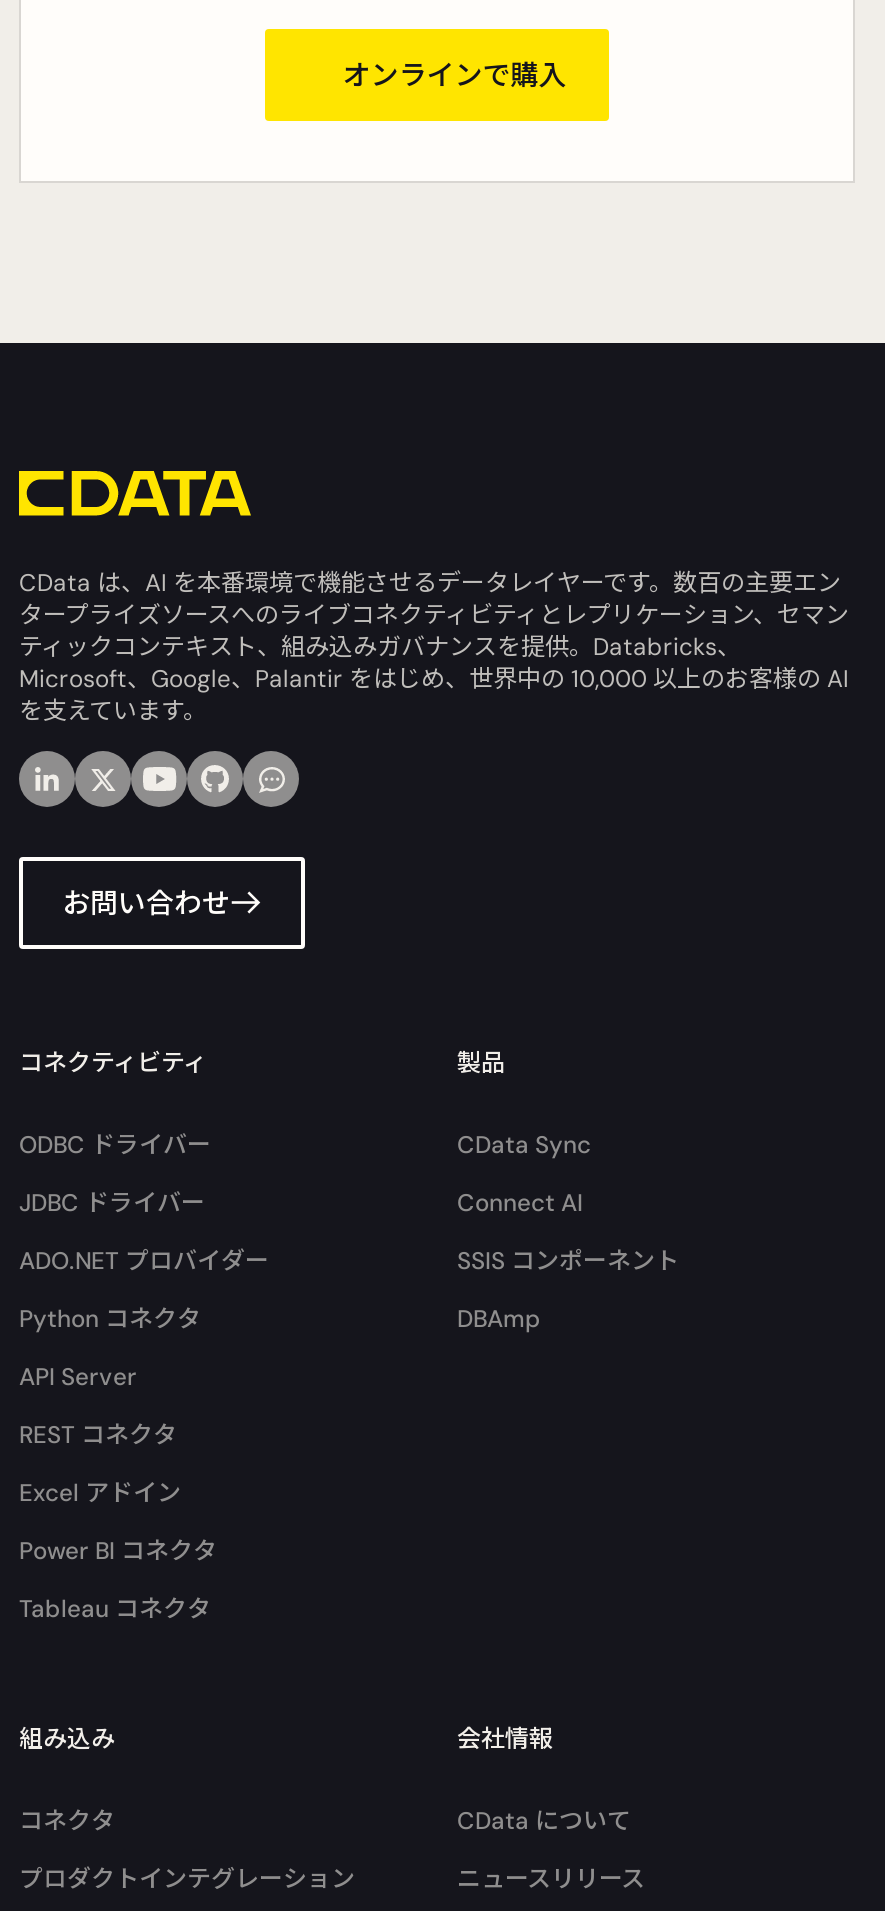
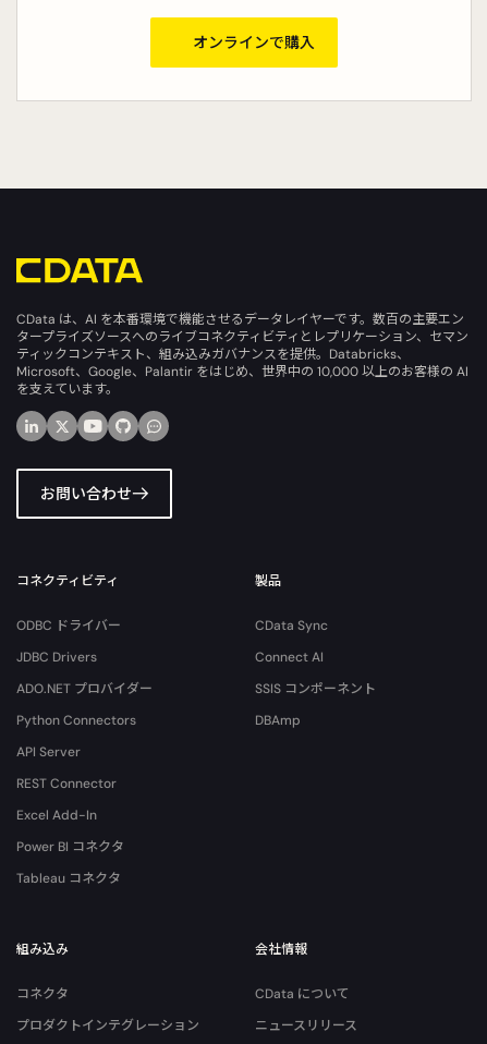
[19,1187,205,1219] JDBC ドライバー -> [16,648,97,666] JDBC Drivers
[19,1303,201,1335] Python コネクタ -> [16,712,136,729] Python Connectors
[19,1419,177,1451] REST コネクタ -> [16,775,117,792] REST Connector
[19,1477,181,1509] Excel アドイン -> [16,806,97,824] Excel Add-In

